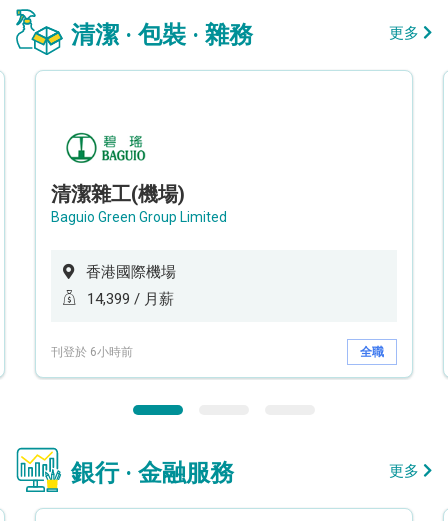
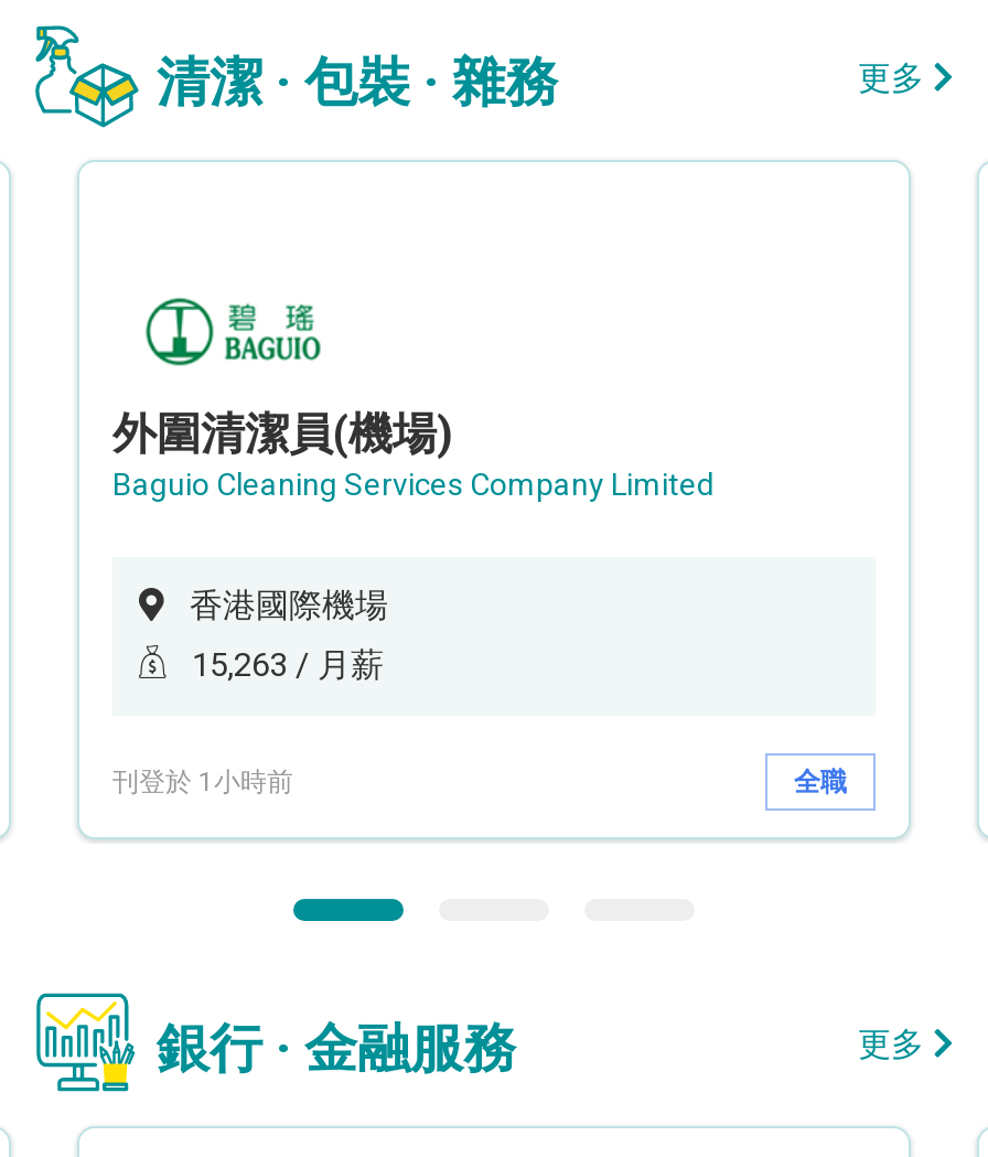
[51,182,227,225] 清潔雜工(機場) | Baguio Green Group Limited -> [112,407,715,502] 外圍清潔員(機場) | Baguio Cleaning Services Company Limited
[87,290,174,308] 14,399 / 月薪 -> [192,646,384,685] 15,263 / 月薪
[51,344,133,358] 刊登於 6小時前 -> [112,765,293,796] 刊登於 1小時前

